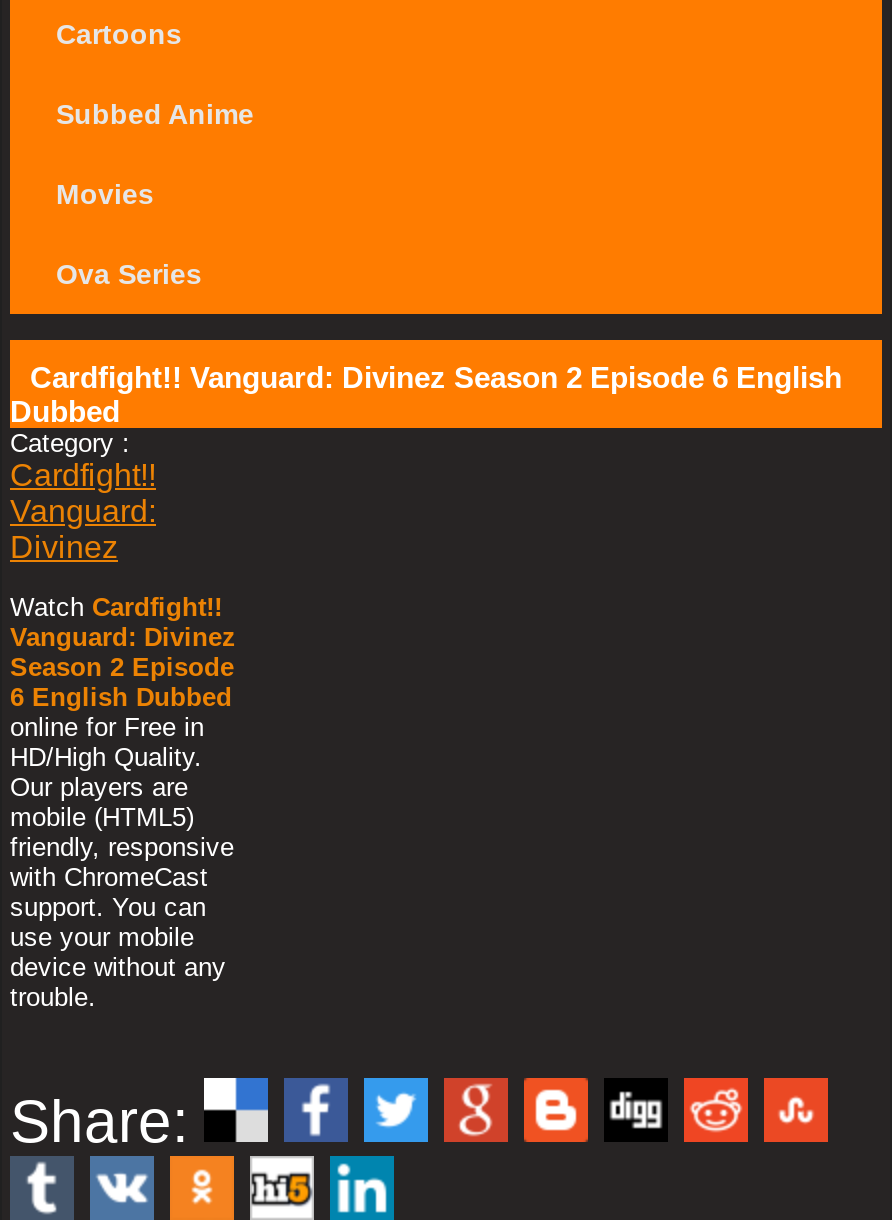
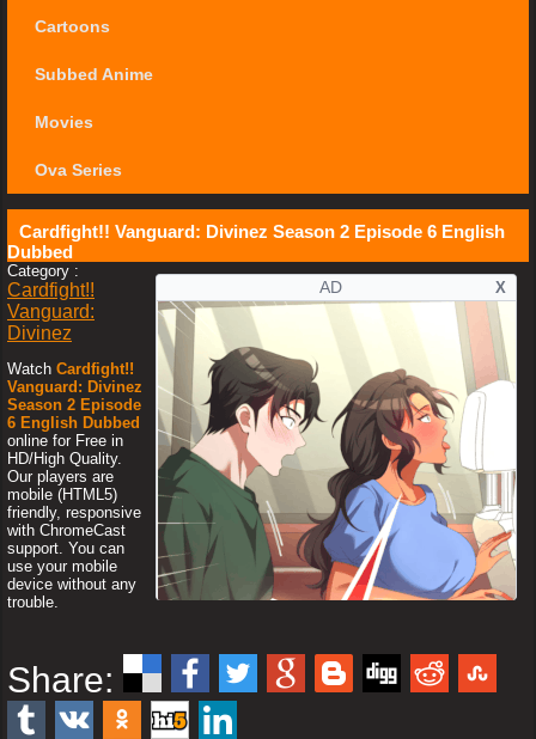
none -> [154,273,518,601] [image] | AD | X

